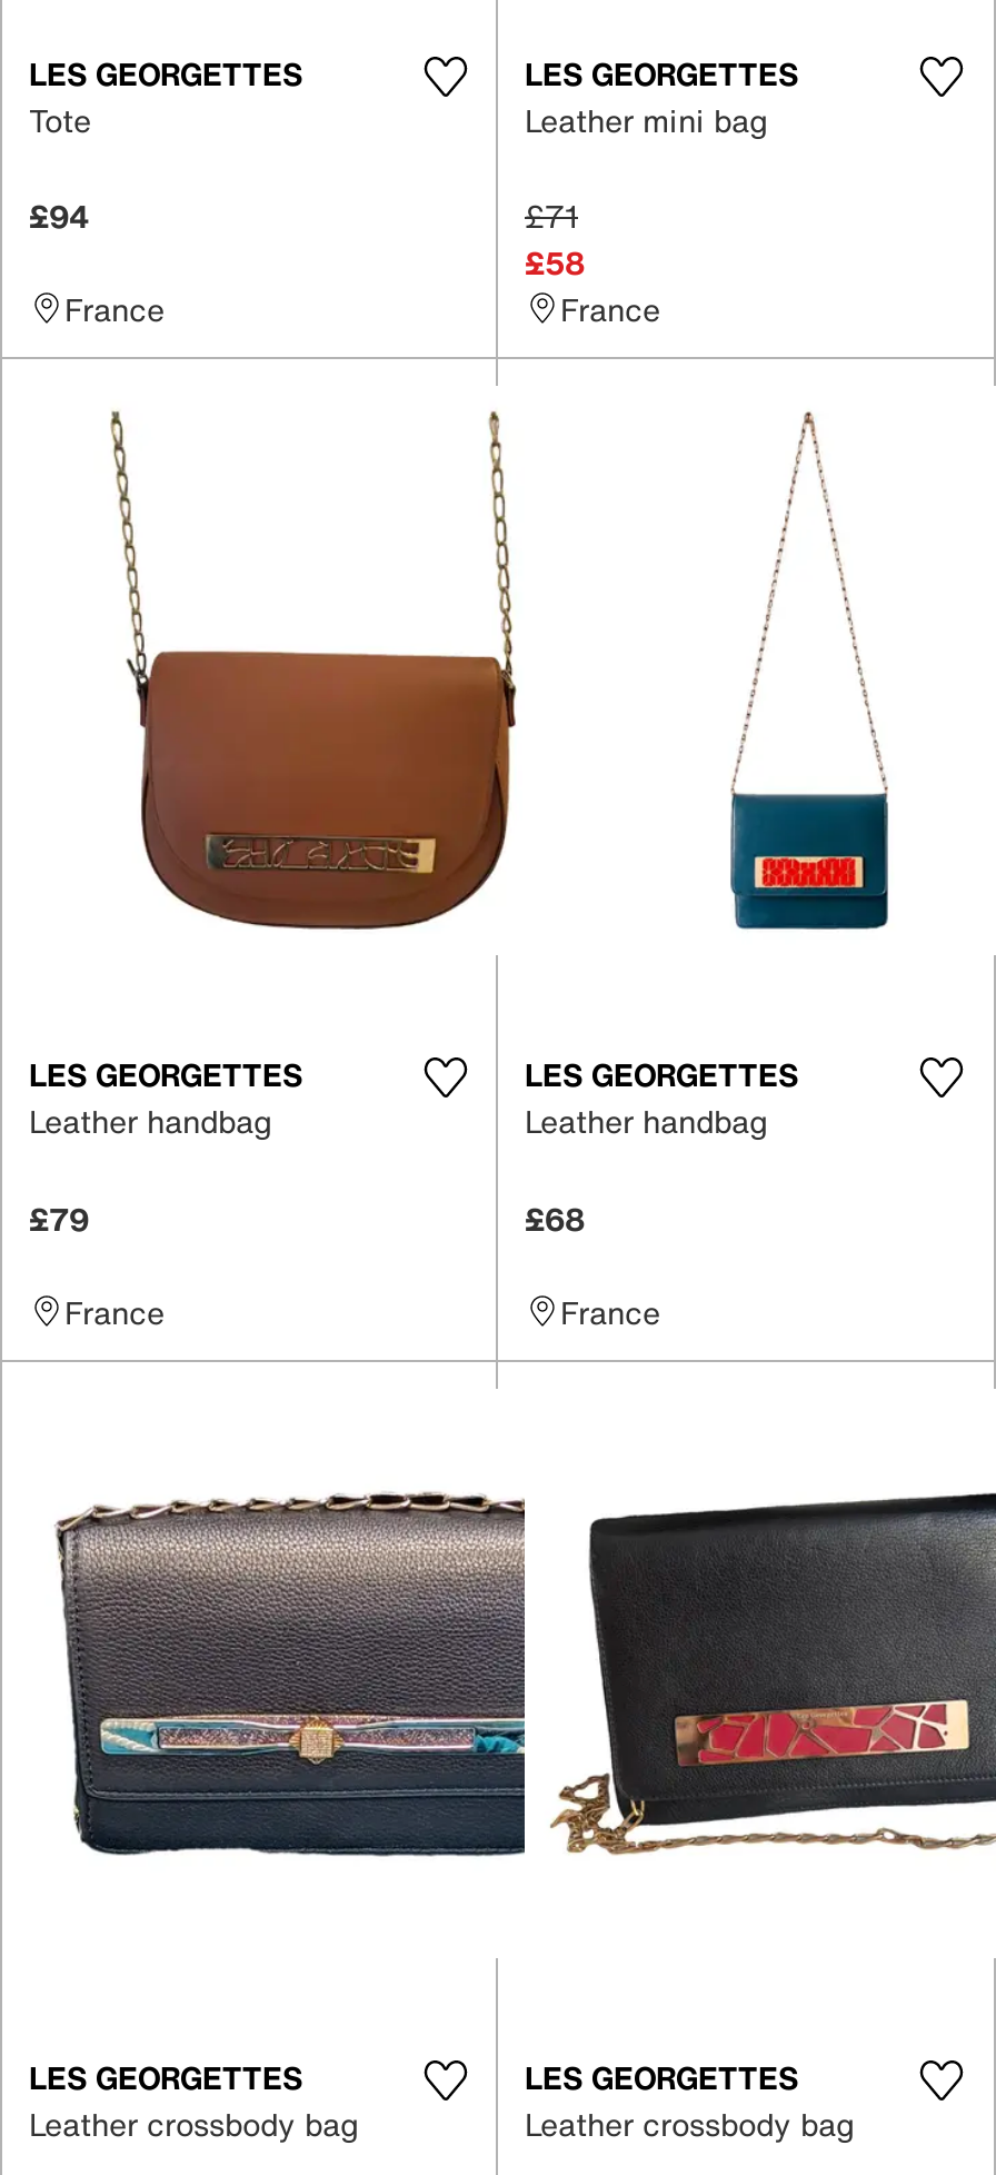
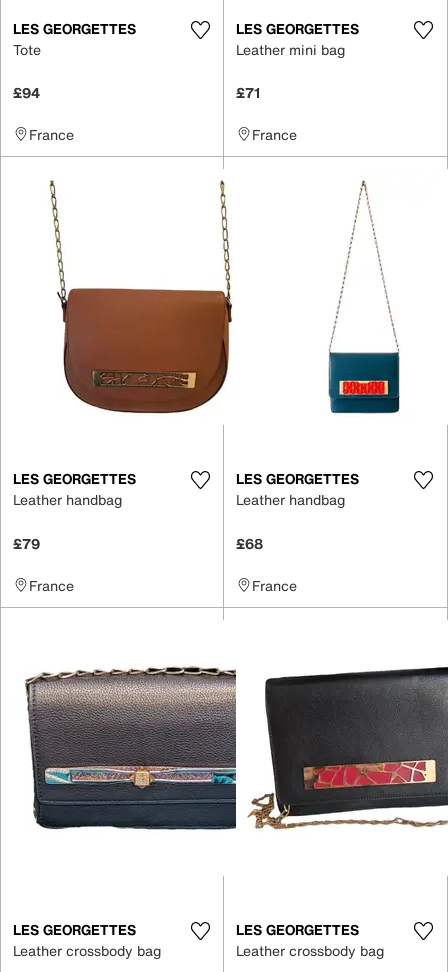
[525,239,585,286] £58 -> none

